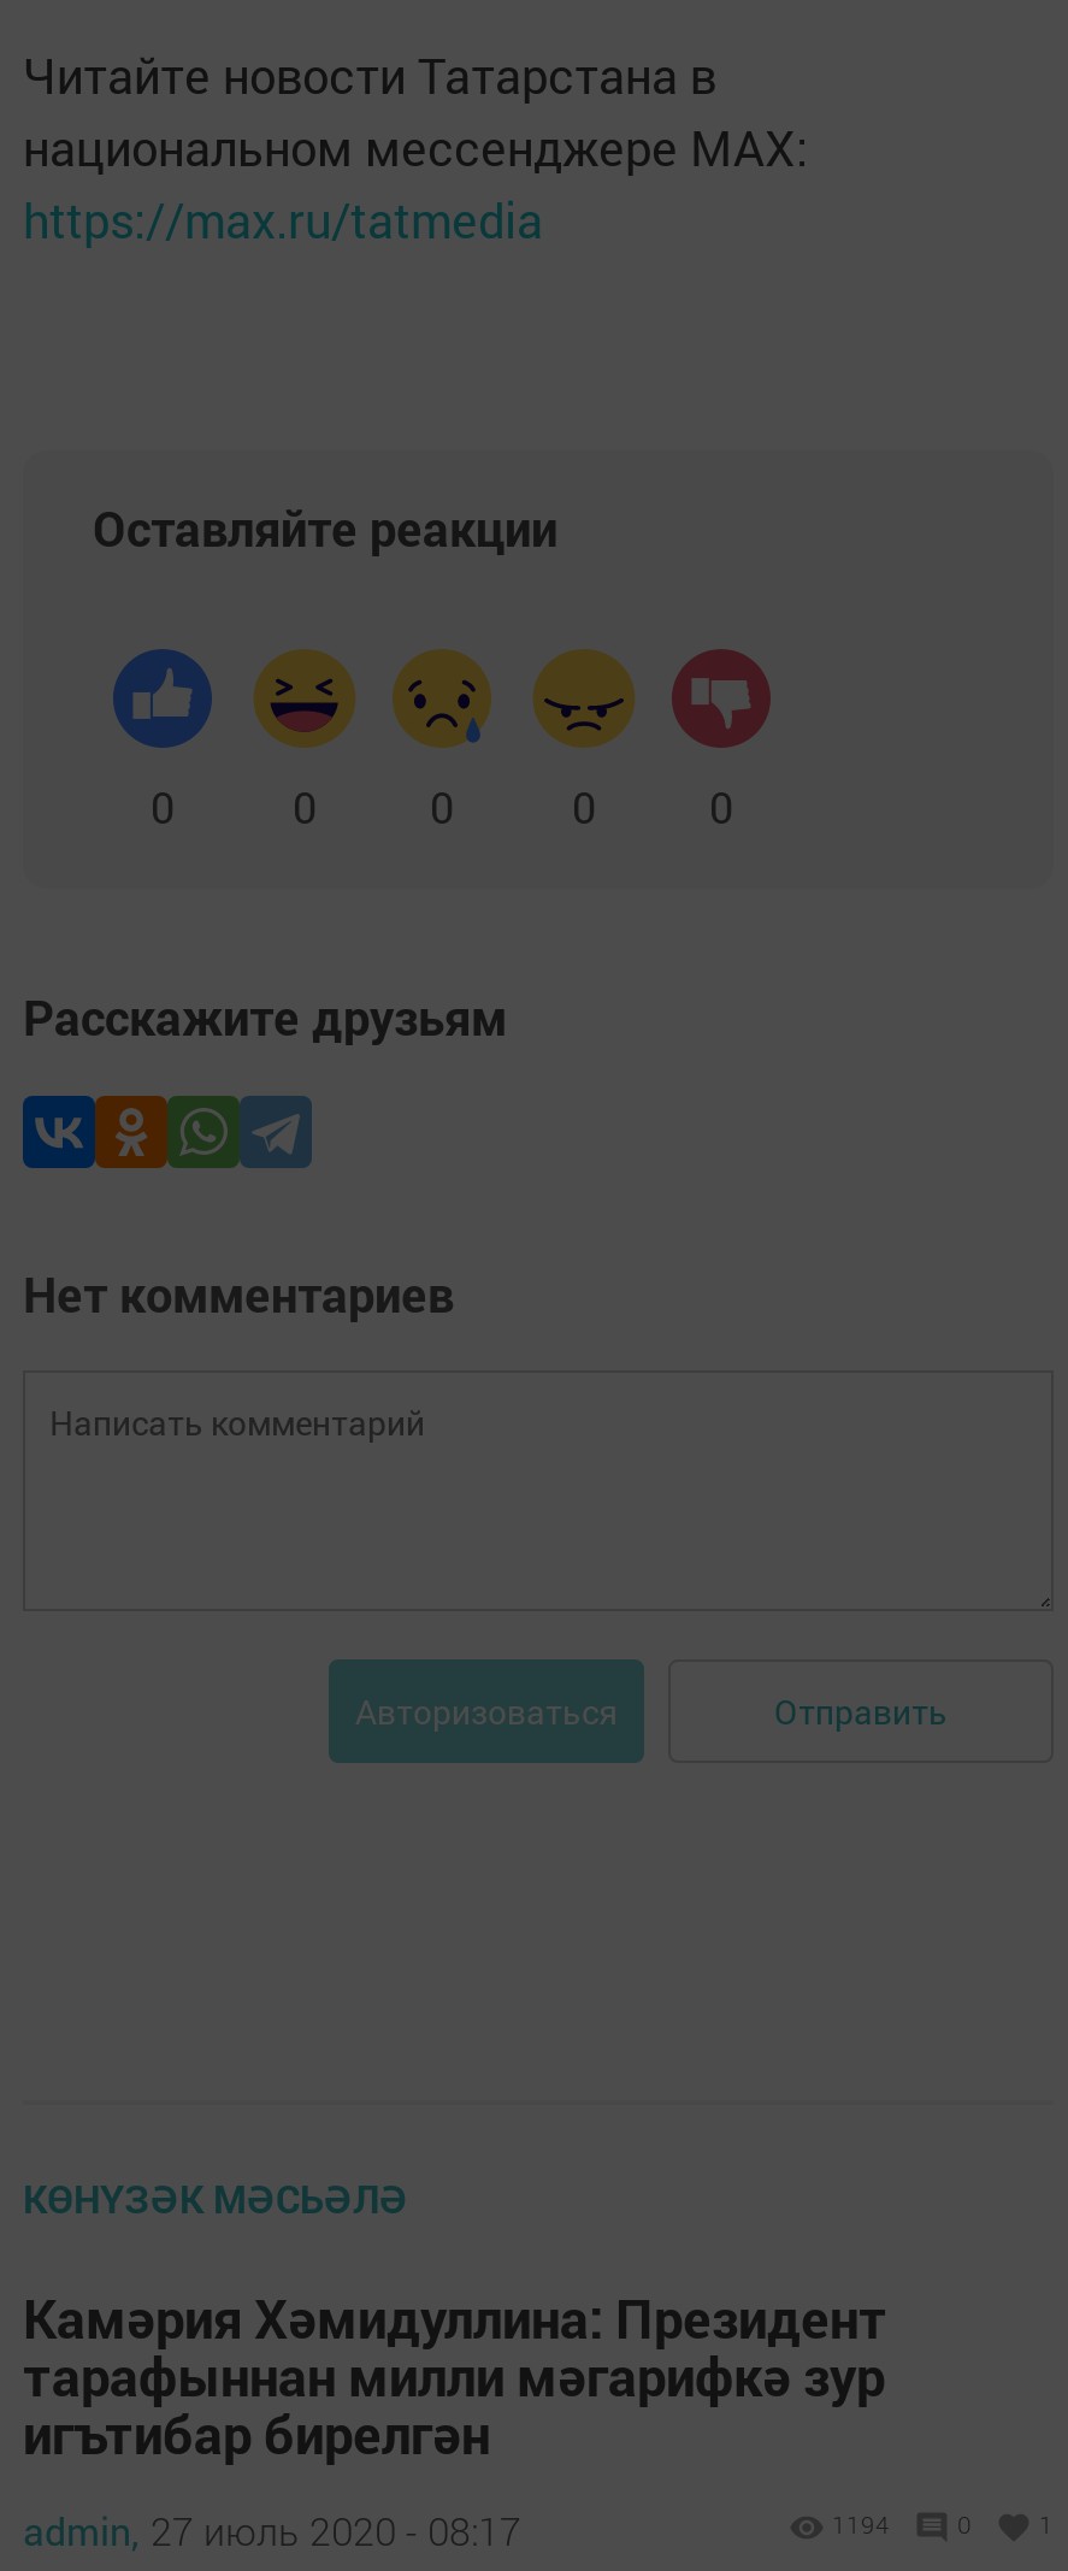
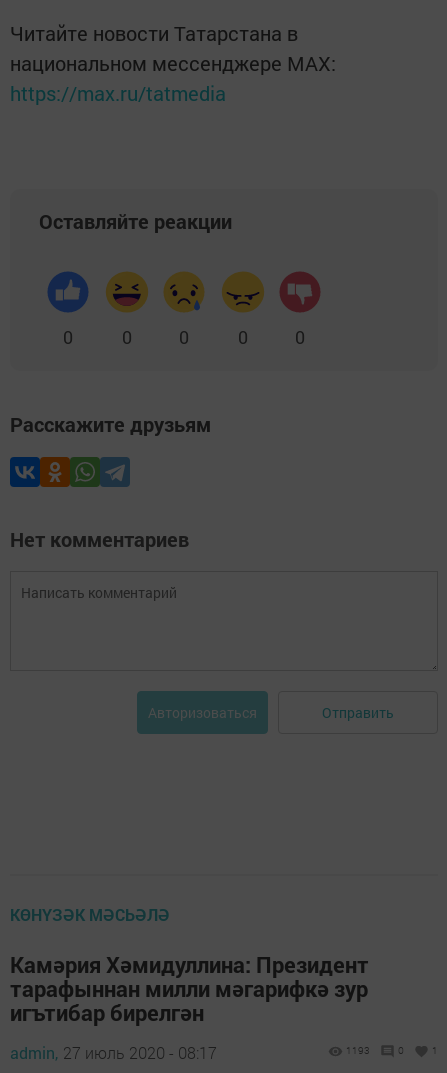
[832,2510,890,2542] 1194 -> [346,1044,370,1057] 1193

